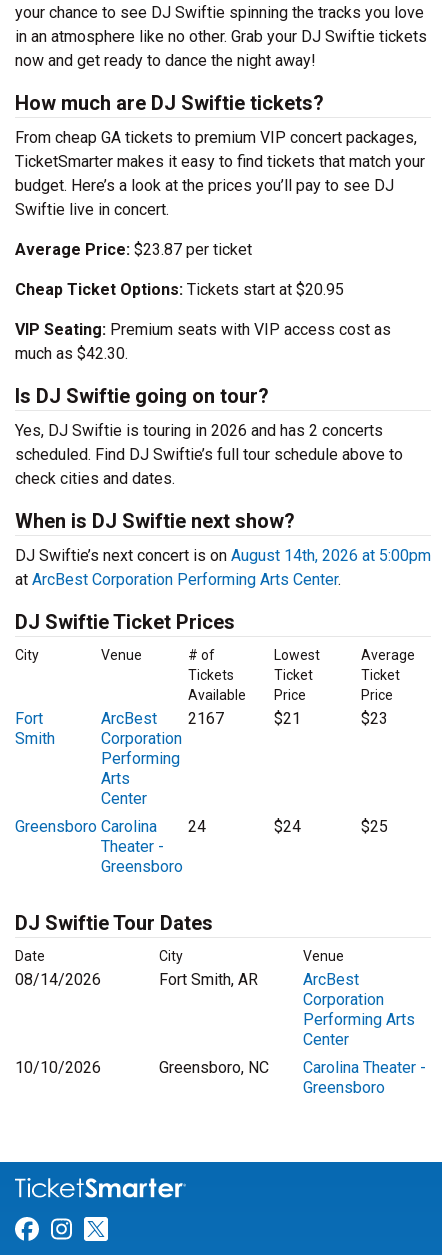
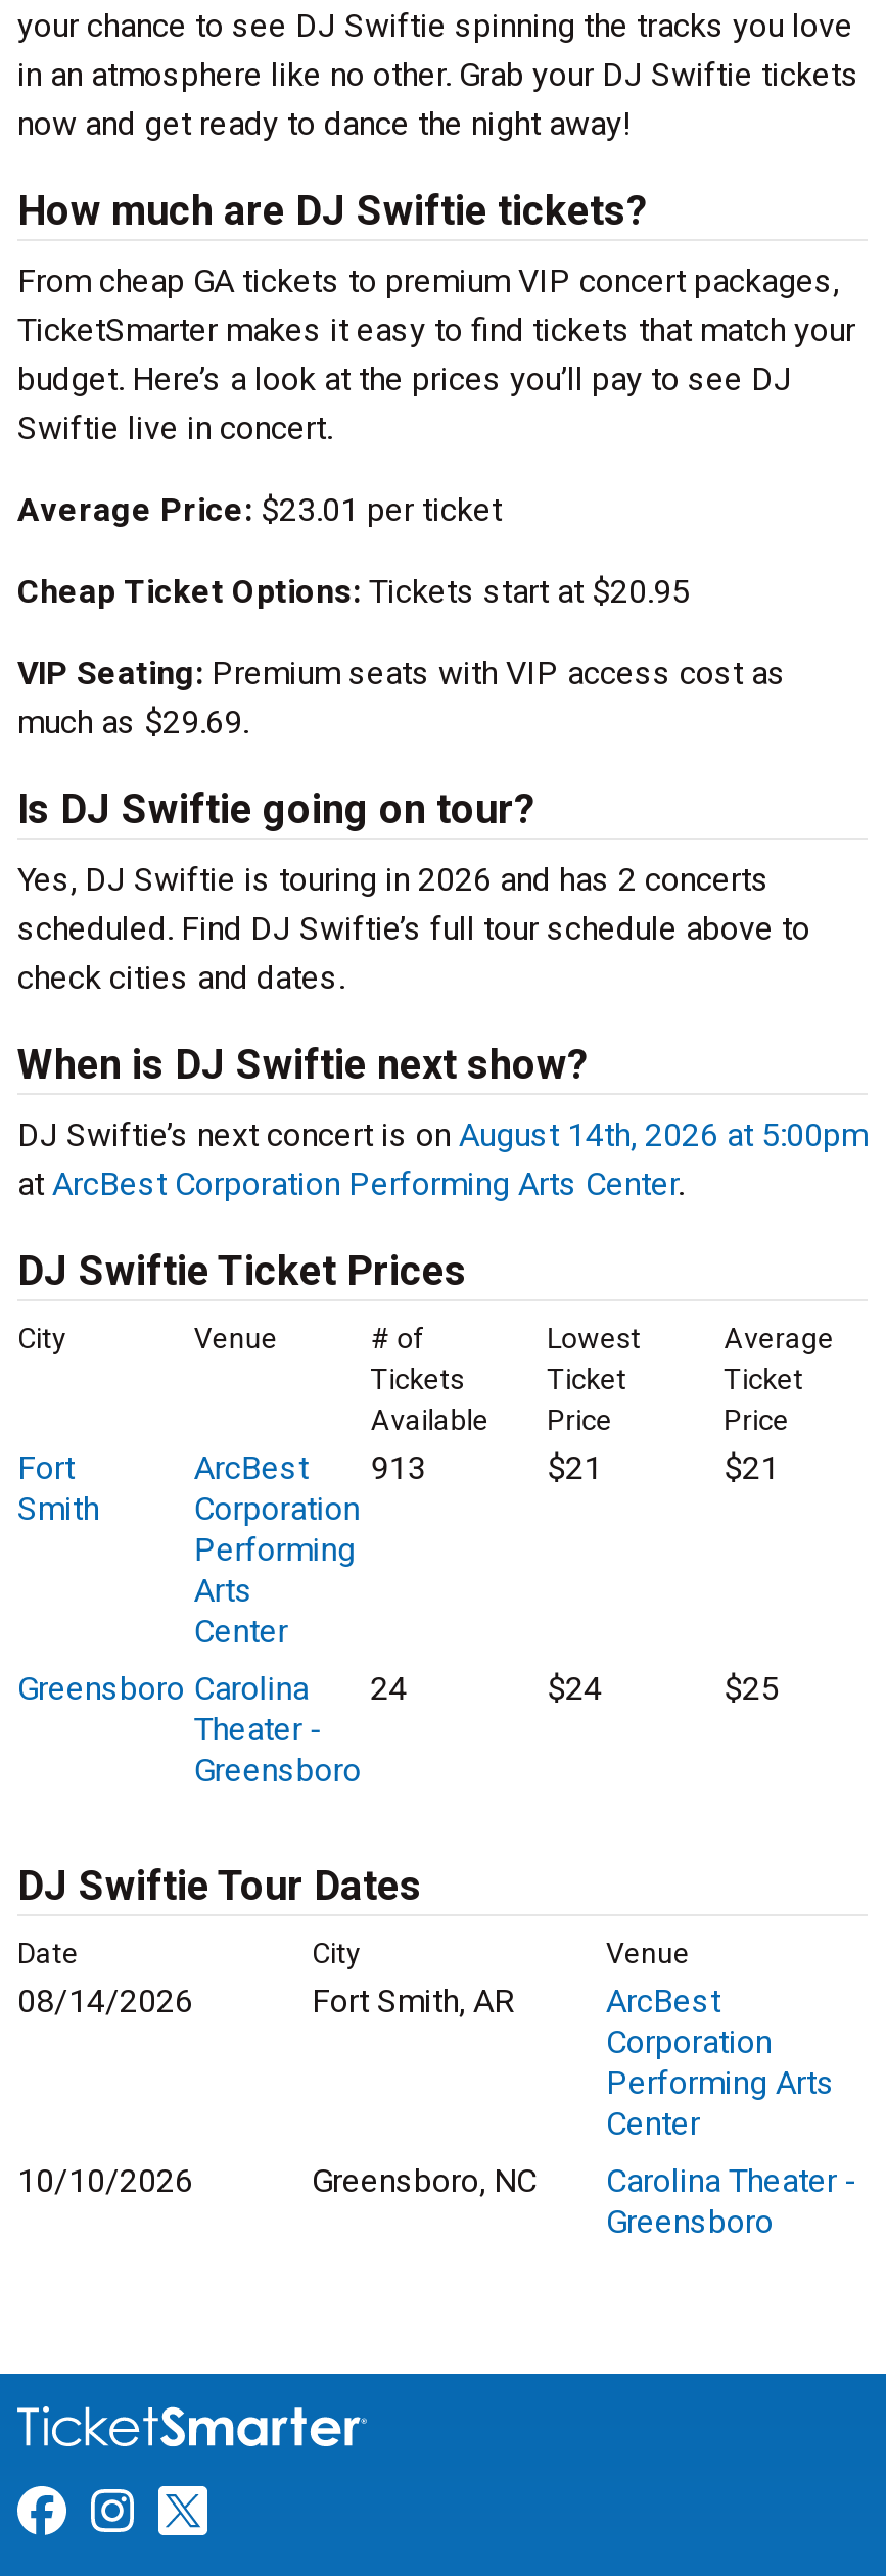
[15,240,252,259] Average Price: $23.87 per ticket -> [17,490,502,529] Average Price: $23.01 per ticket
[15,344,128,363] much as $42.30. -> [17,703,248,742] much as $29.69.
[101,709,224,728] ArcBest 2167 -> [194,1448,426,1487] ArcBest 913
[361,709,388,728] $23 -> [724,1448,779,1487] $21

